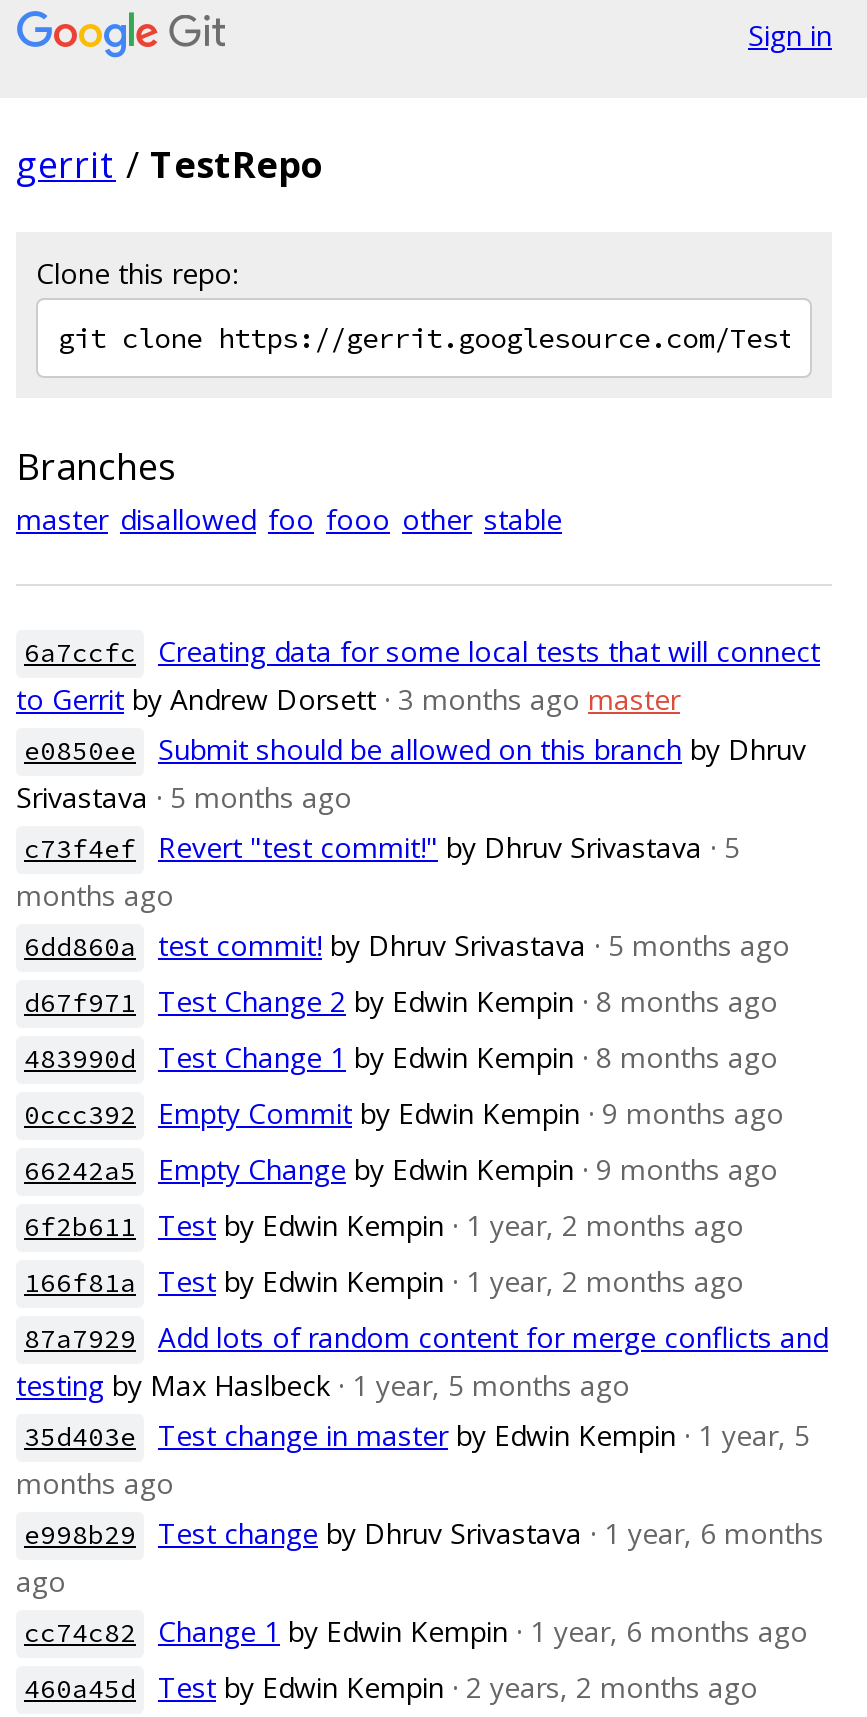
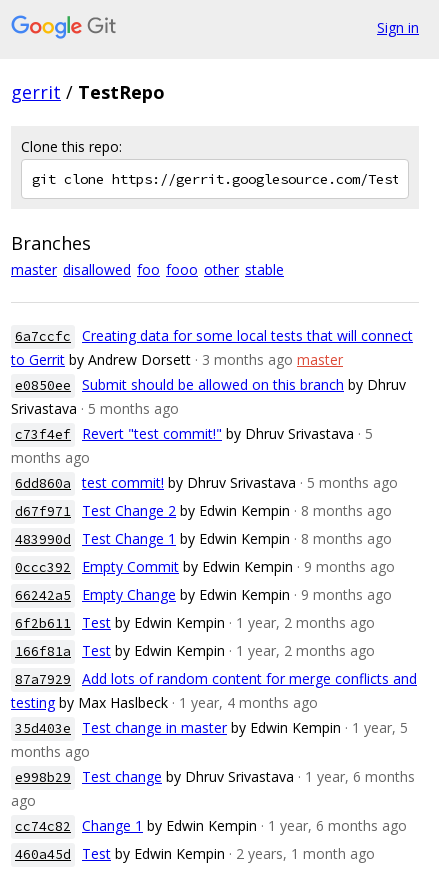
[16,1366,630,1404] testing by Max Haslbeck · 1 year, 5 months ago -> [11,693,318,712] testing by Max Haslbeck · 1 year, 4 months ago
[158,1668,758,1706] Test by Edwin Kempin · 2 years, 2 months ago -> [82,844,375,863] Test by Edwin Kempin · 2 years, 1 month ago

